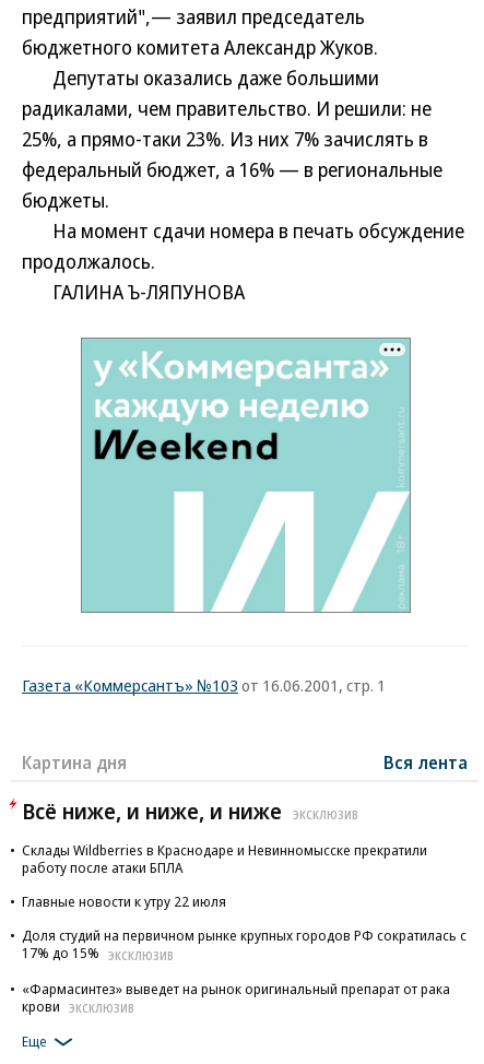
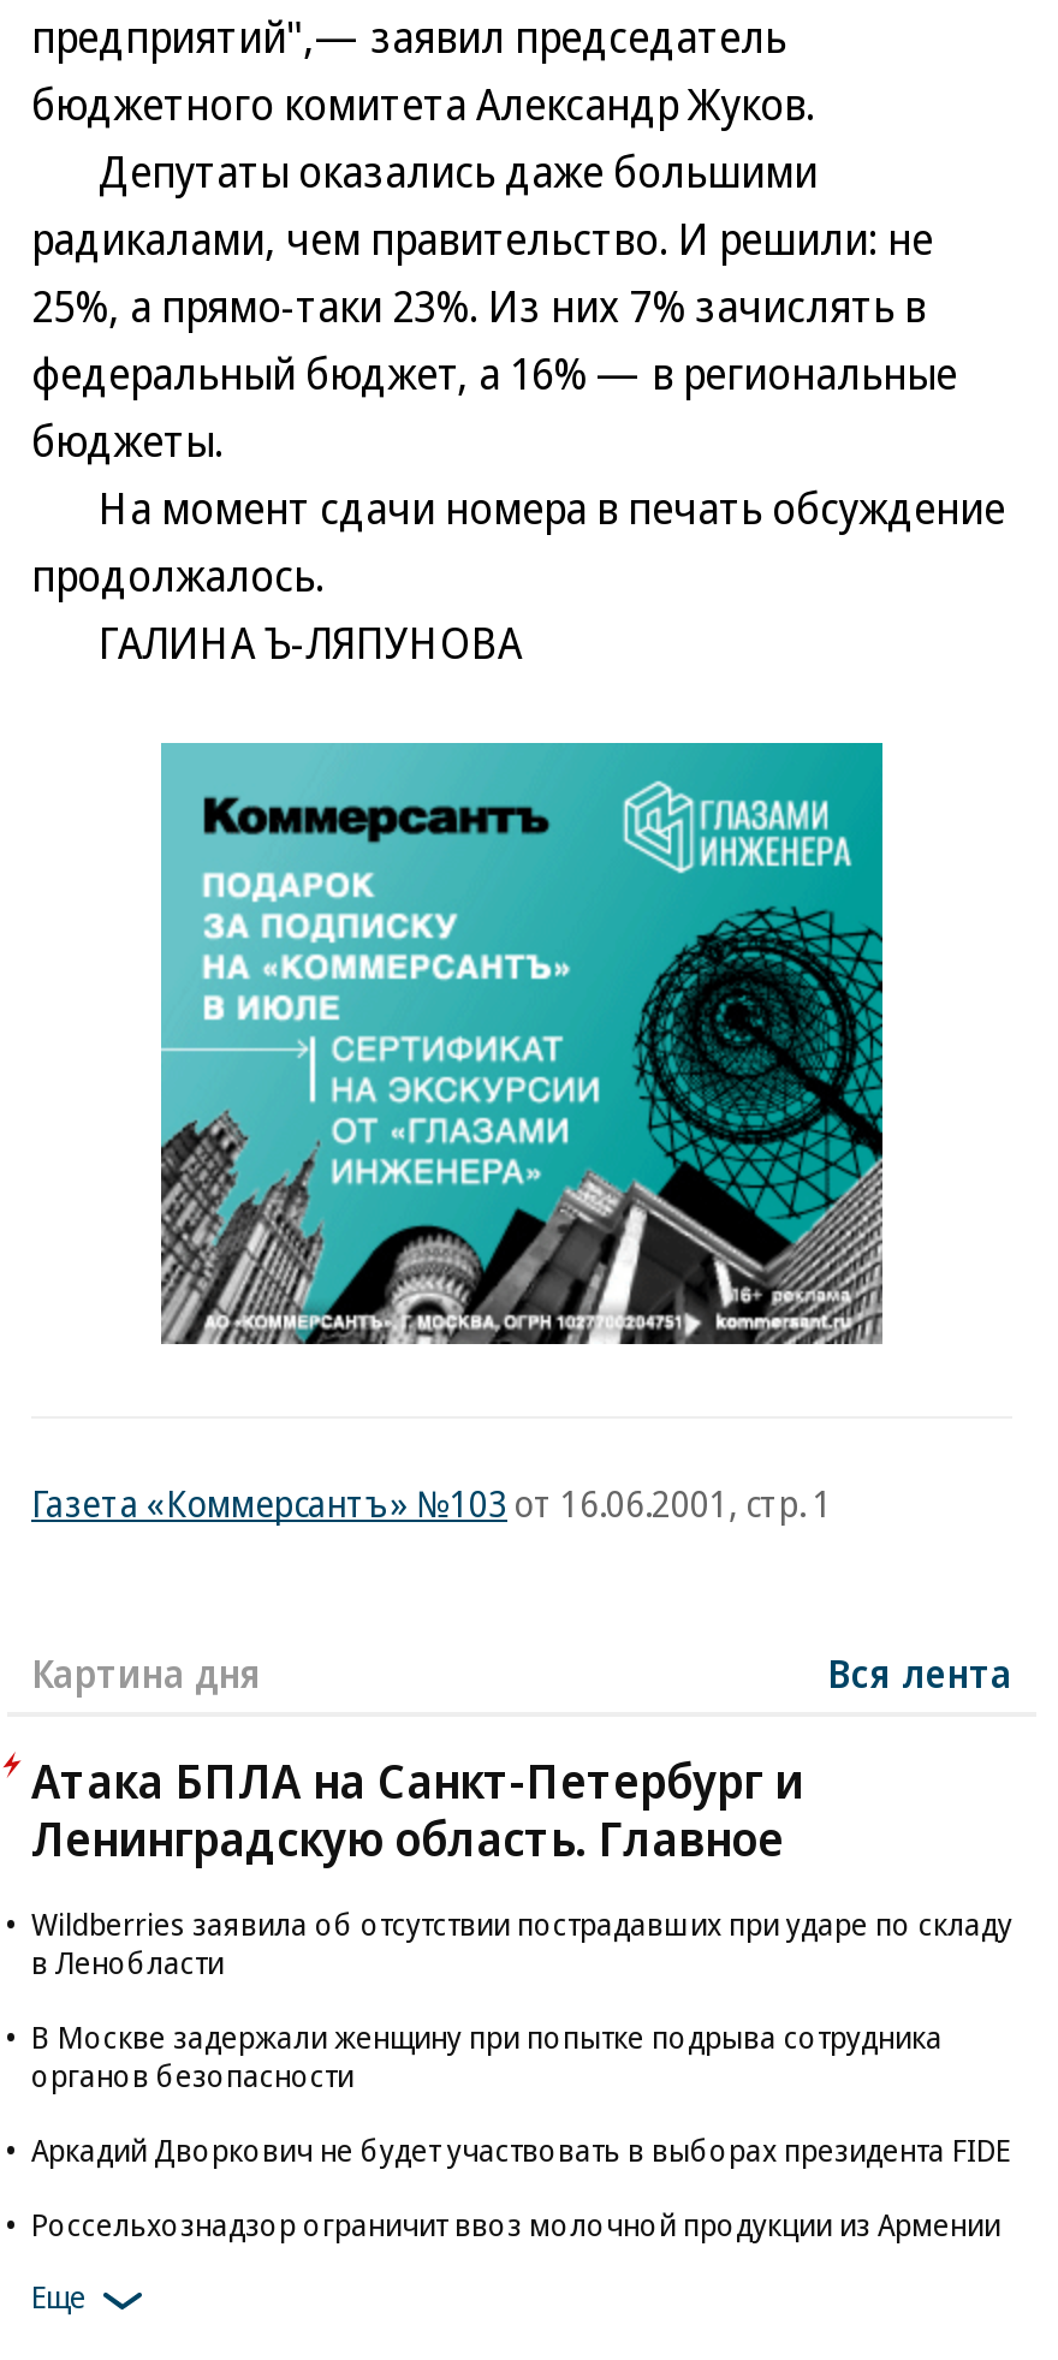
[80,336,412,614] [image] -> [161,741,887,1344] [image]
[22,796,358,826] Всё ниже, и ниже, и ниже | ЭКСКЛЮЗИВ -> [31,1748,803,1871] Атака БПЛА на Санкт-Петербург и | Ленинградскую область. Главное
[22,840,427,877] Склады Wildberries в Краснодаре и Невинномысске прекратили | работу после атаки БПЛА -> [31,1902,1012,1984] Wildberries заявила об отсутствии пострадавших при ударе по складу | в Ленобласти
[22,892,226,911] Главные новости к утру 22 июля -> [31,2015,943,2097] В Москве задержали женщину при попытке подрыва сотрудника | органов безопасности
[22,925,467,963] Доля студий на первичном рынке крупных городов РФ сократилась с | 17% до 15% ЭКСКЛЮЗИВ -> [31,2128,1010,2171] Аркадий Дворкович не будет участвовать в выборах президента FIDE
[22,978,450,1016] «Фармасинтез» выведет на рынок оригинальный препарат от рака | крови ЭКСКЛЮЗИВ -> [31,2203,1000,2246] Россельхознадзор ограничит ввоз молочной продукции из Армении

